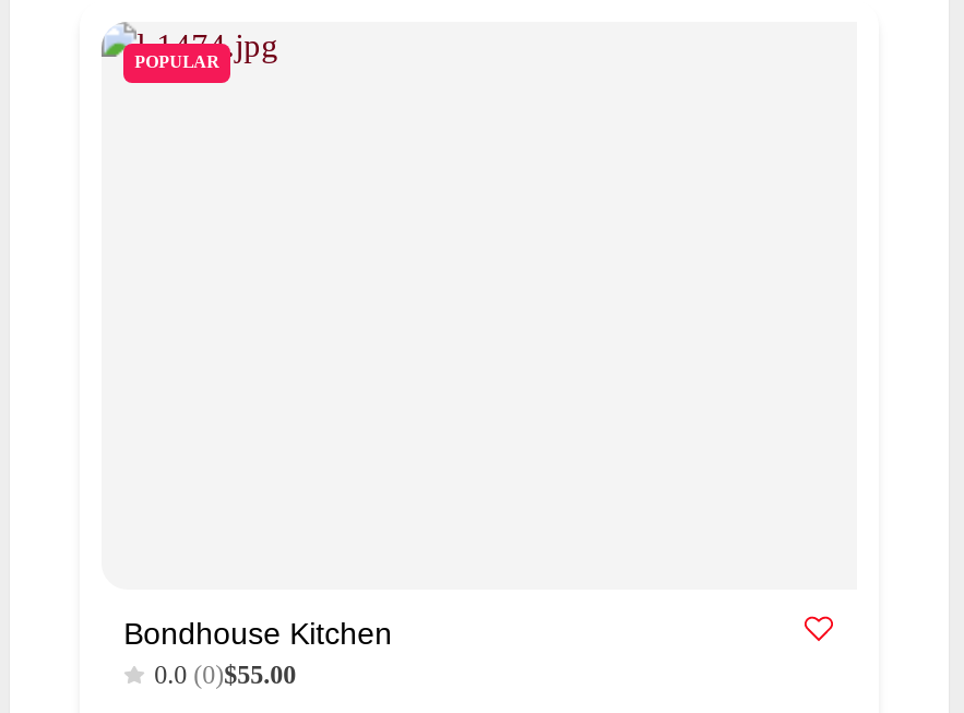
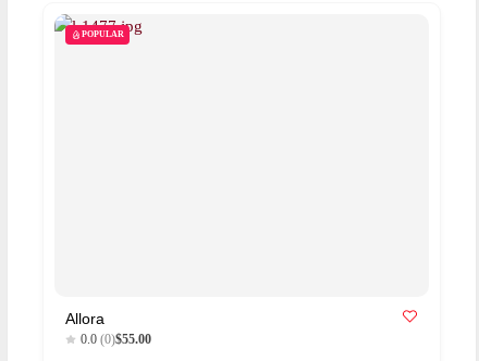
[124,616,392,651] Bondhouse Kitchen -> [65,310,105,328] Allora

